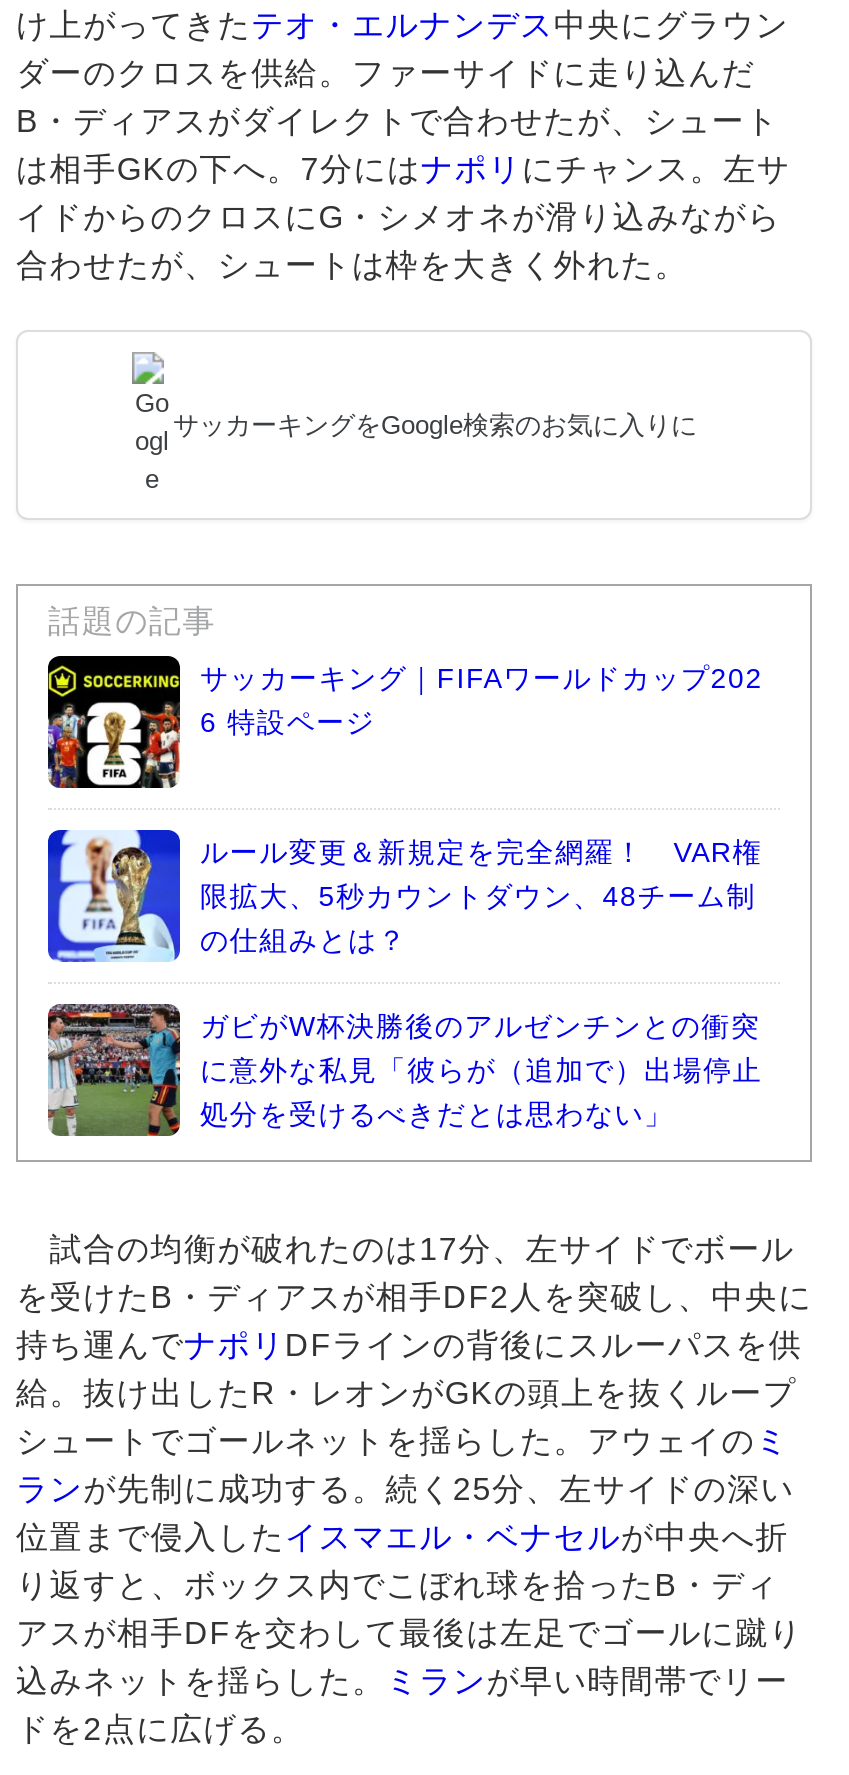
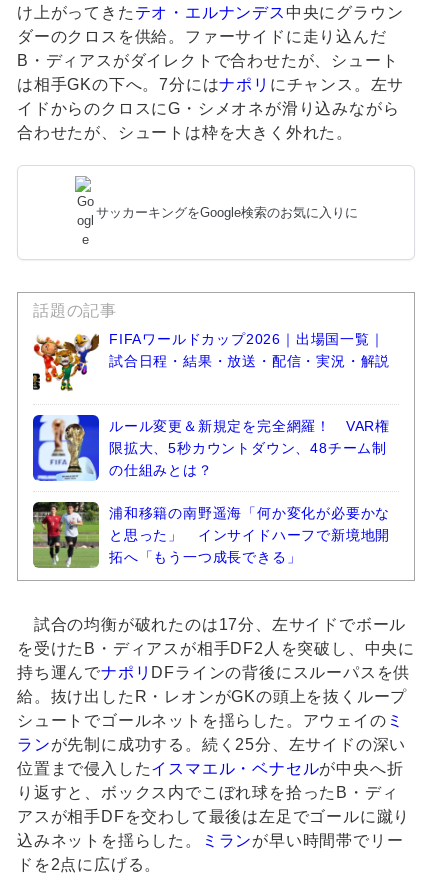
[46,654,763,790] [image] | サッカーキング｜FIFAワールドカップ202 | 6 特設ページ -> [32,328,390,394] [image] | FIFAワールドカップ2026｜出場国一覧｜ | 試合日程・結果・放送・配信・実況・解説
[48,1002,762,1138] [image] | ガビがW杯決勝後のアルゼンチンとの衝突 | に意外な私見「彼らが（追加で）出場停止 | 処分を受けるべきだとは思わない」 -> [32,501,390,569] [image] | 浦和移籍の南野遥海「何か変化が必要かな | と思った」 インサイドハーフで新境地開 | 拓へ「もう一つ成長できる」

